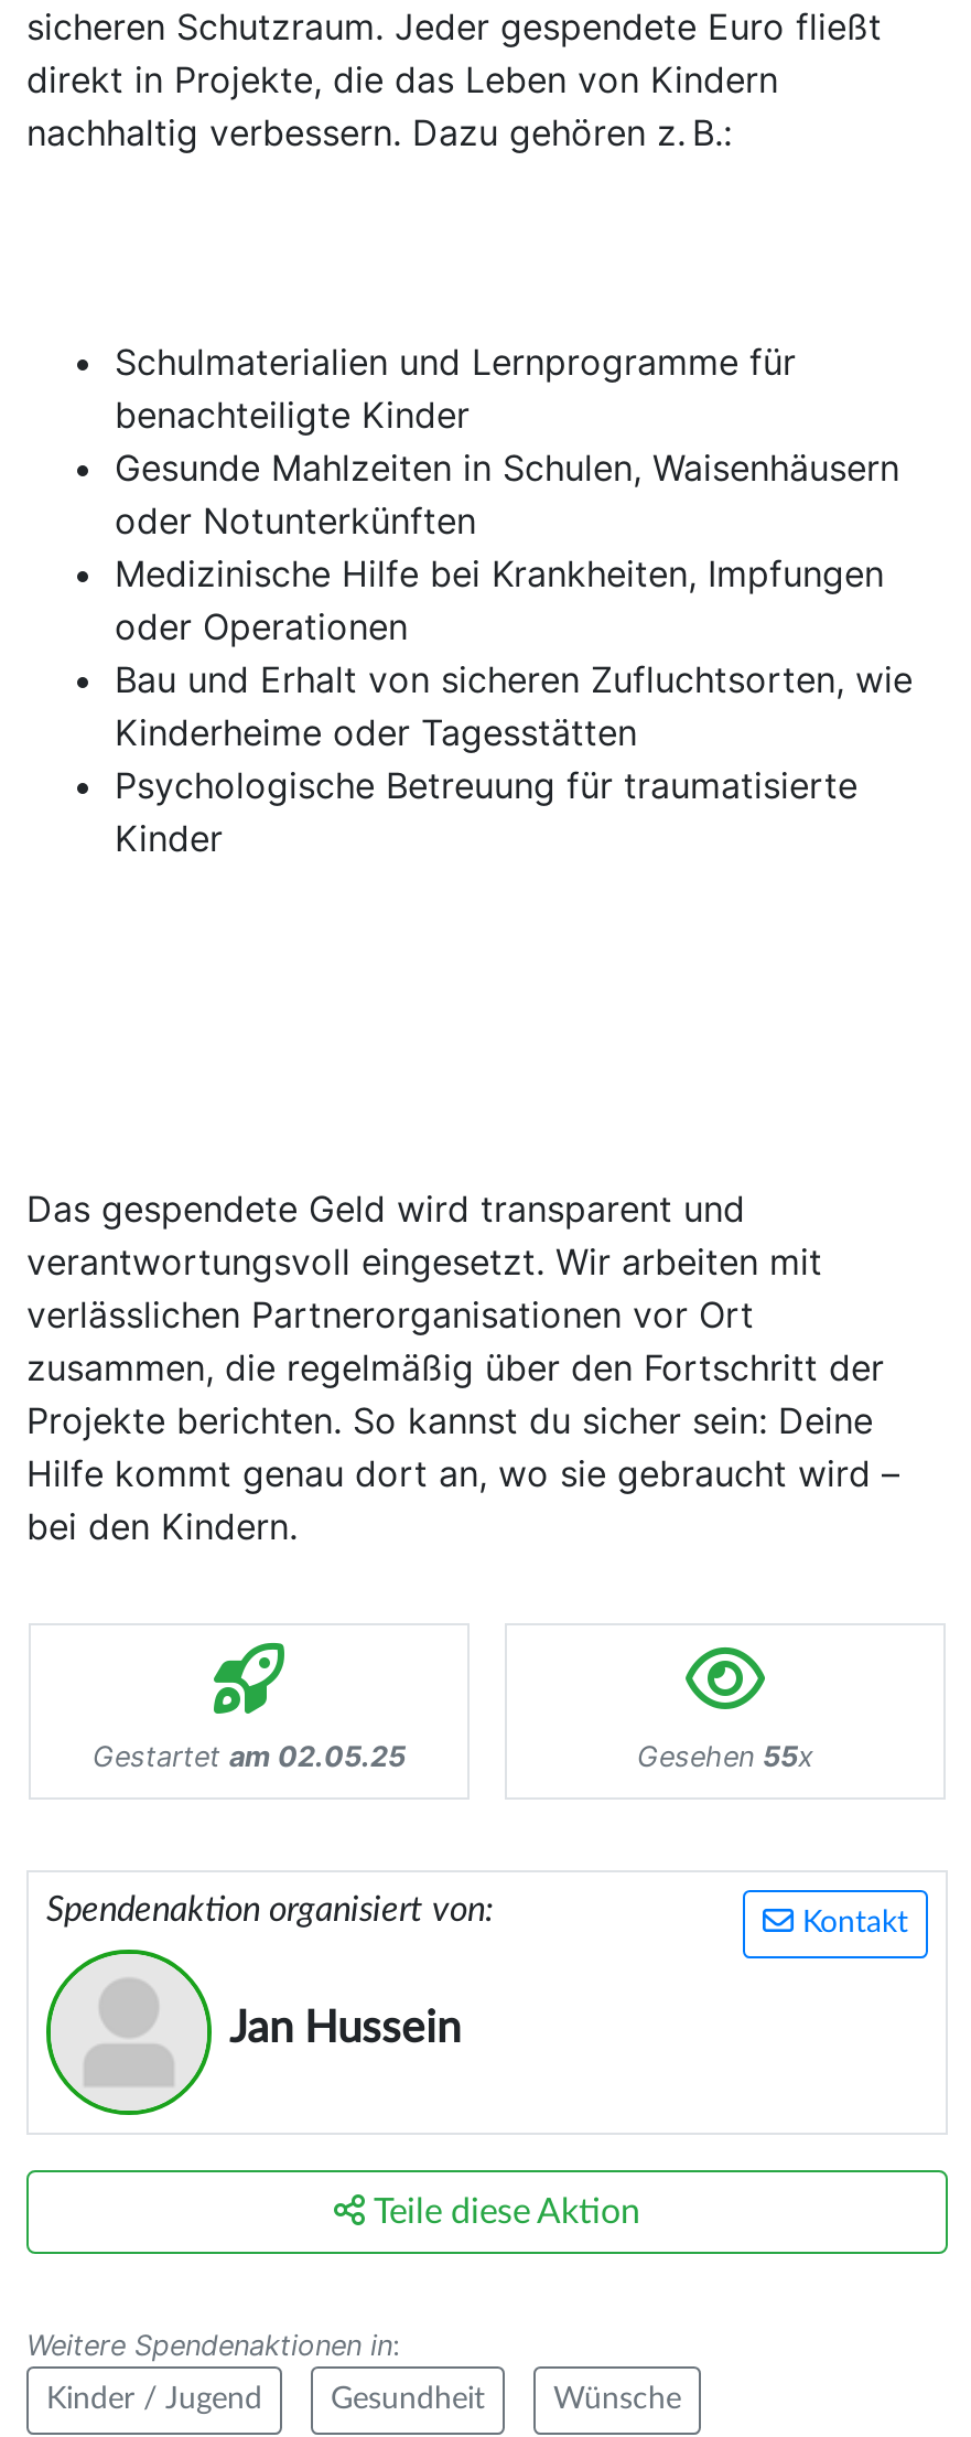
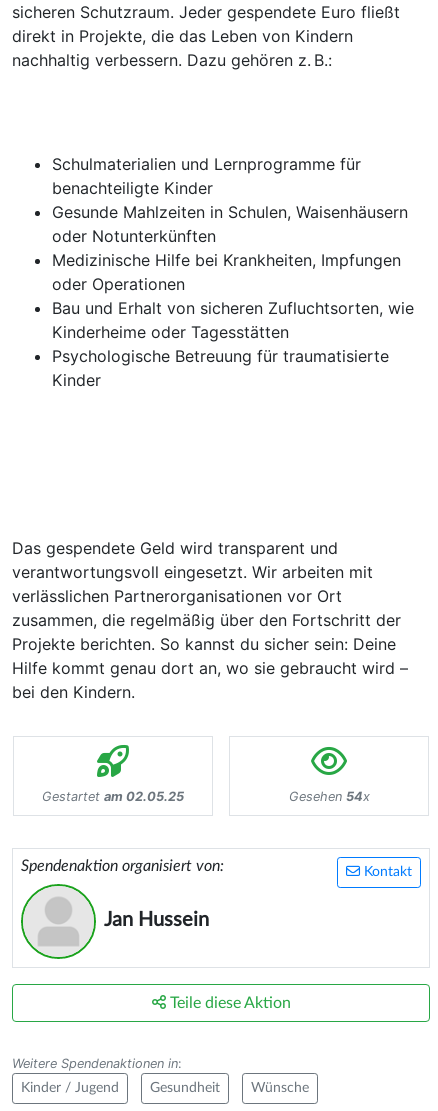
[637,1741,813,1774] Gesehen 55x -> [288,789,369,804] Gesehen 54x

